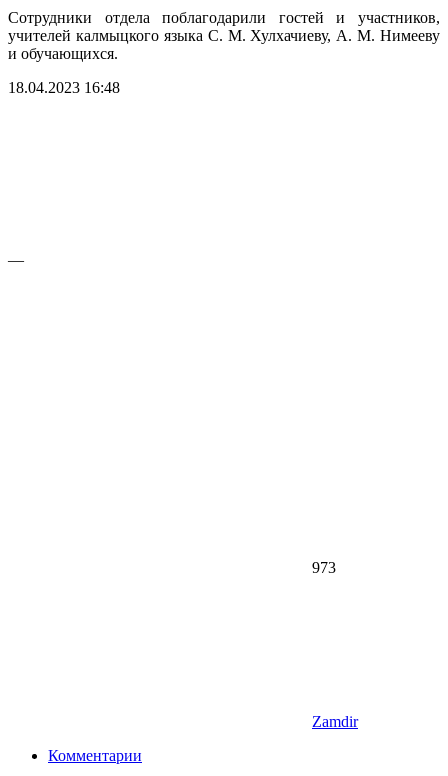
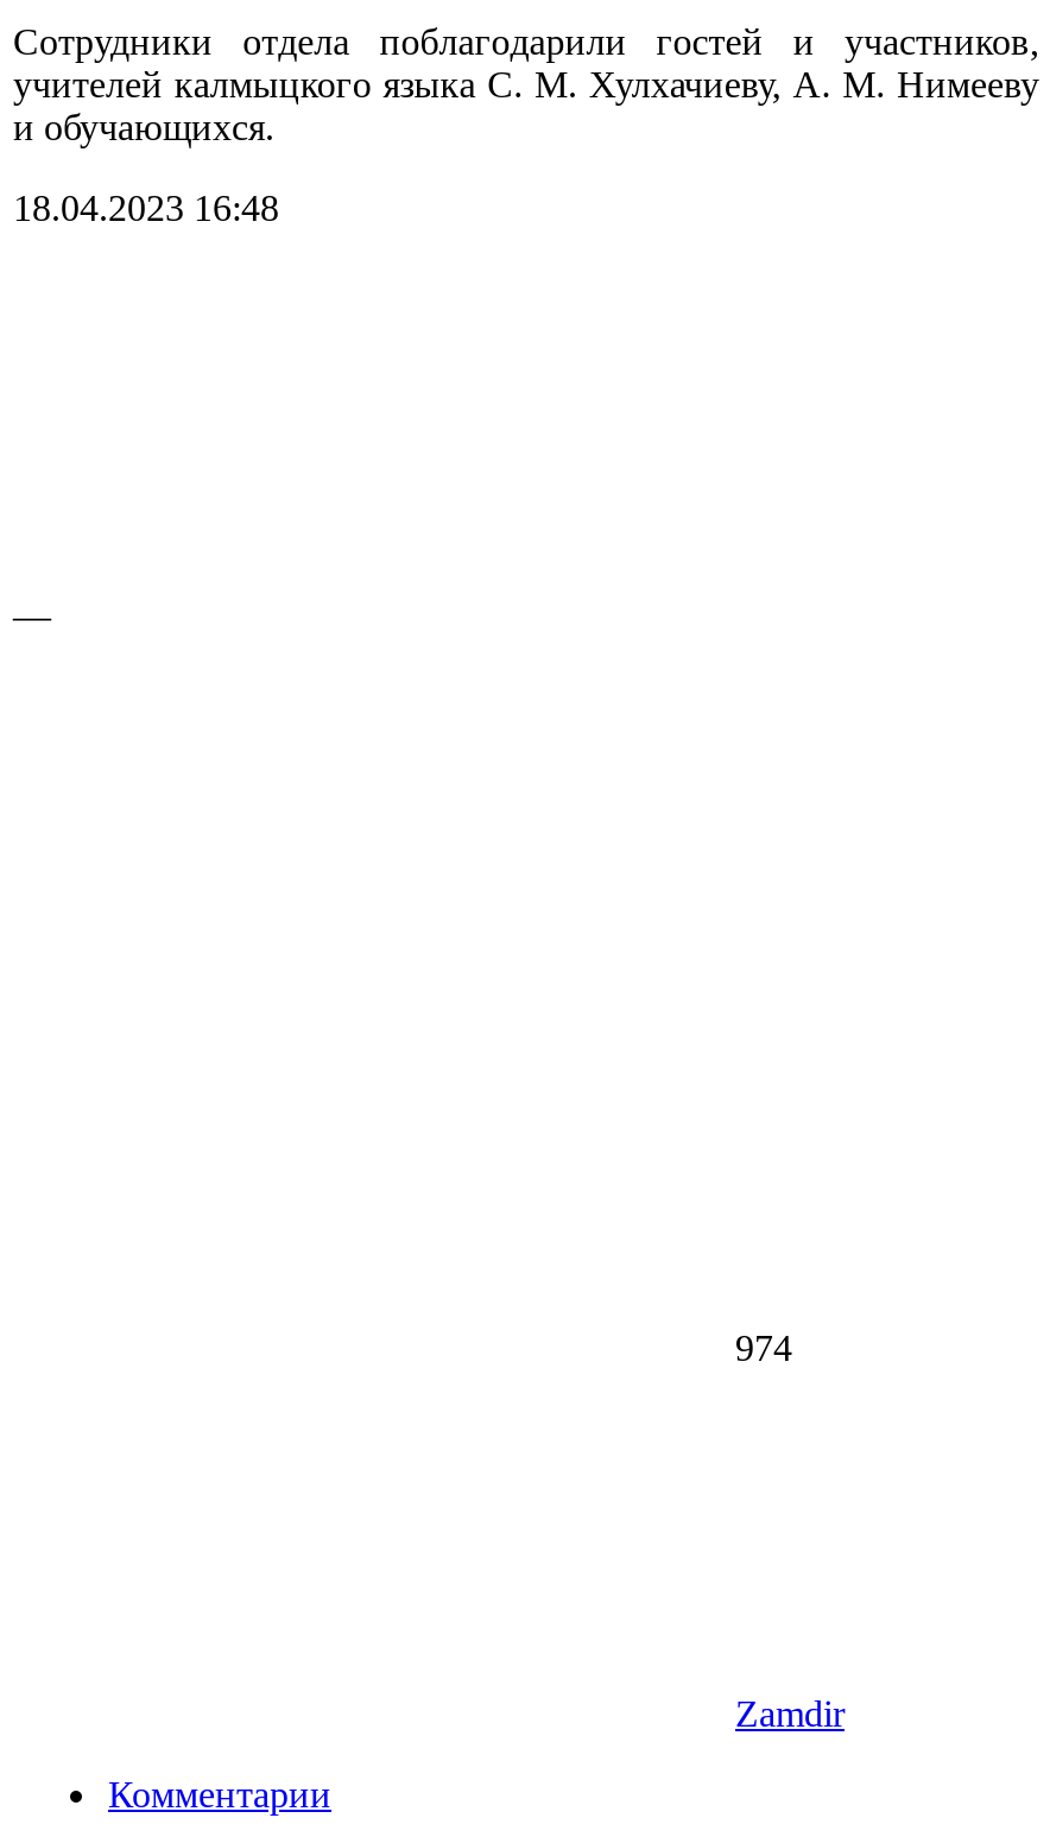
[308,559,336,576] 973 -> [726,1327,792,1368] 974

